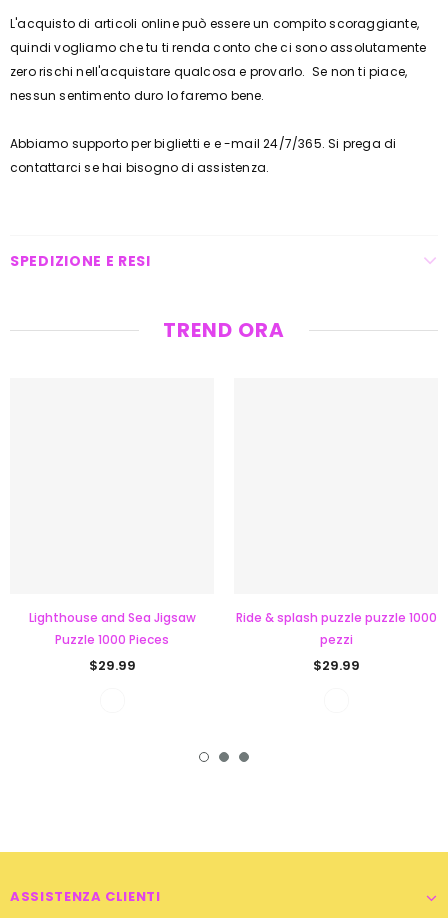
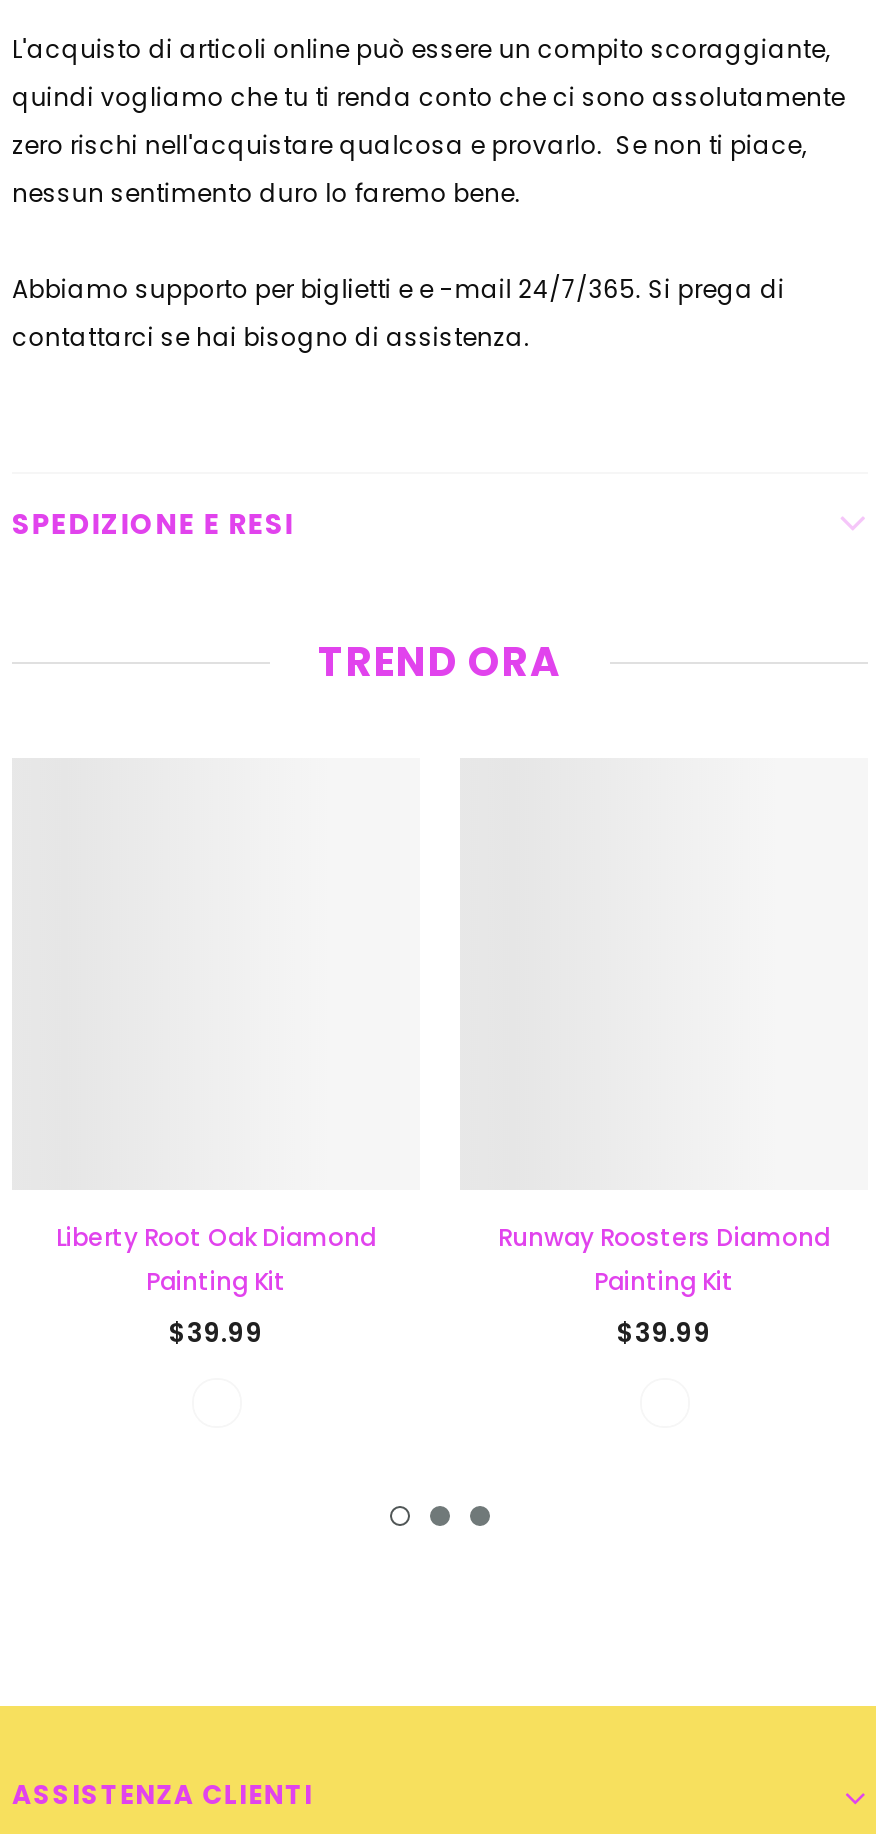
[28,609,195,675] Lighthouse and Sea Jigsaw | Puzzle 1000 Pieces | $29.99 -> [56,1220,376,1352] Liberty Root Oak Diamond | Painting Kit | $39.99
[235,609,436,675] Ride & splash puzzle puzzle 1000 | pezzi | $29.99 -> [498,1220,830,1352] Runway Roosters Diamond | Painting Kit | $39.99

